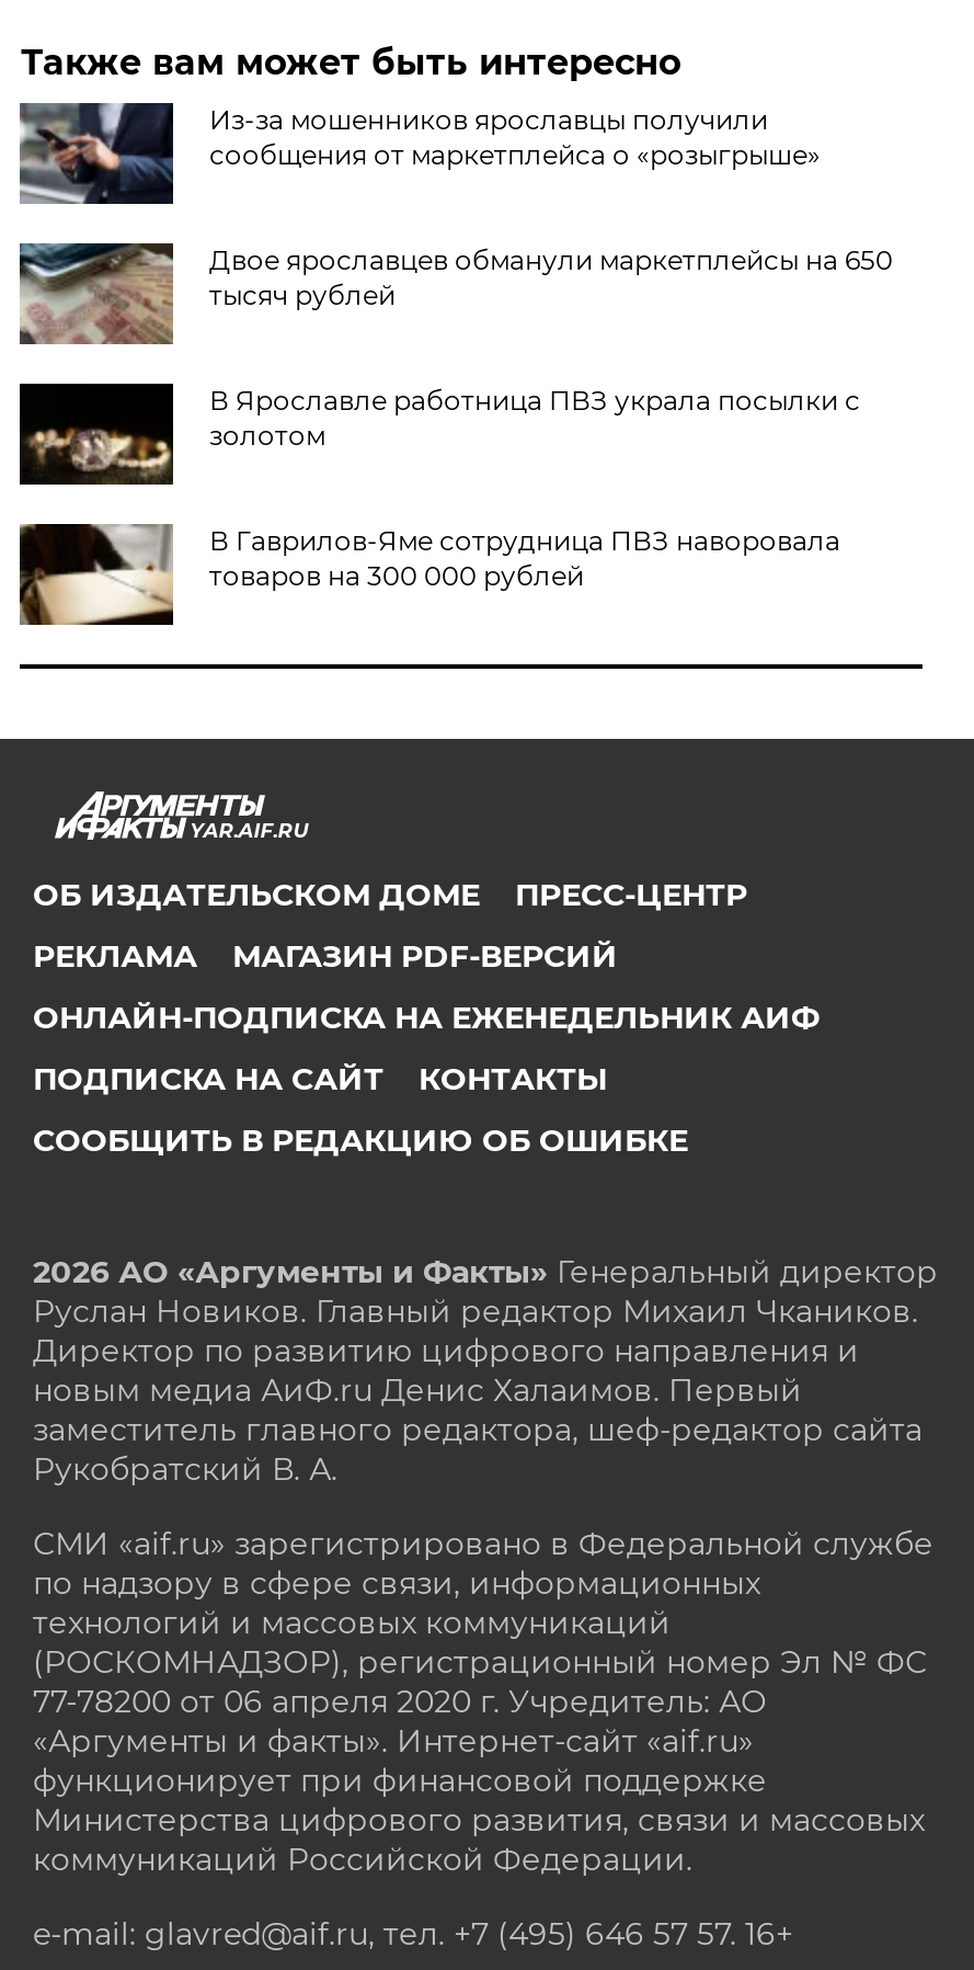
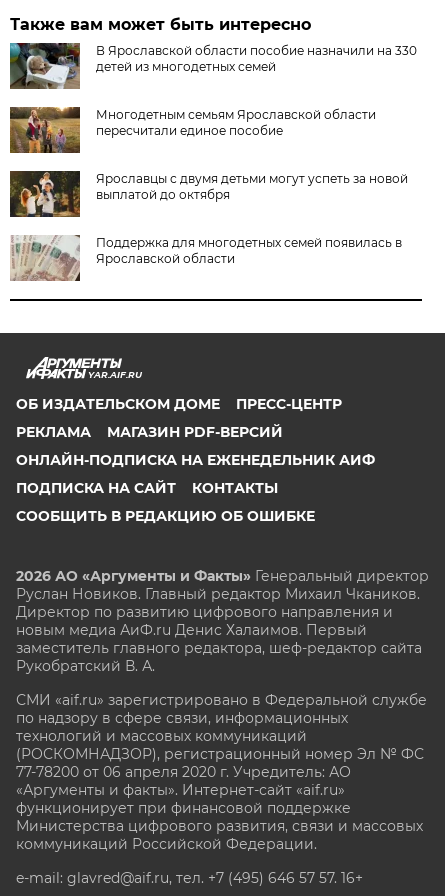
[20,101,820,206] [image] | Из-за мошенников ярославцы получили | сообщения от маркетплейса о «розыгрыше» -> [9,42,417,90] [image] | В Ярославской области пособие назначили на 330 | детей из многодетных семей
[20,241,893,344] [image] | Двое ярославцев обманули маркетплейсы на 650 | тысяч рублей -> [10,106,376,154] [image] | Многодетным семьям Ярославской области | пересчитали единое пособие
[20,384,860,487] [image] | В Ярославле работница ПВЗ украла посылки с | золотом -> [9,170,408,218] [image] | Ярославцы с двумя детьми могут успеть за новой | выплатой до октября
[18,522,840,625] [image] | В Гаврилов‑Яме сотрудница ПВЗ наворовала | товаров на 300 000 рублей -> [10,235,402,282] [image] | Поддержка для многодетных семей появилась в | Ярославской области

